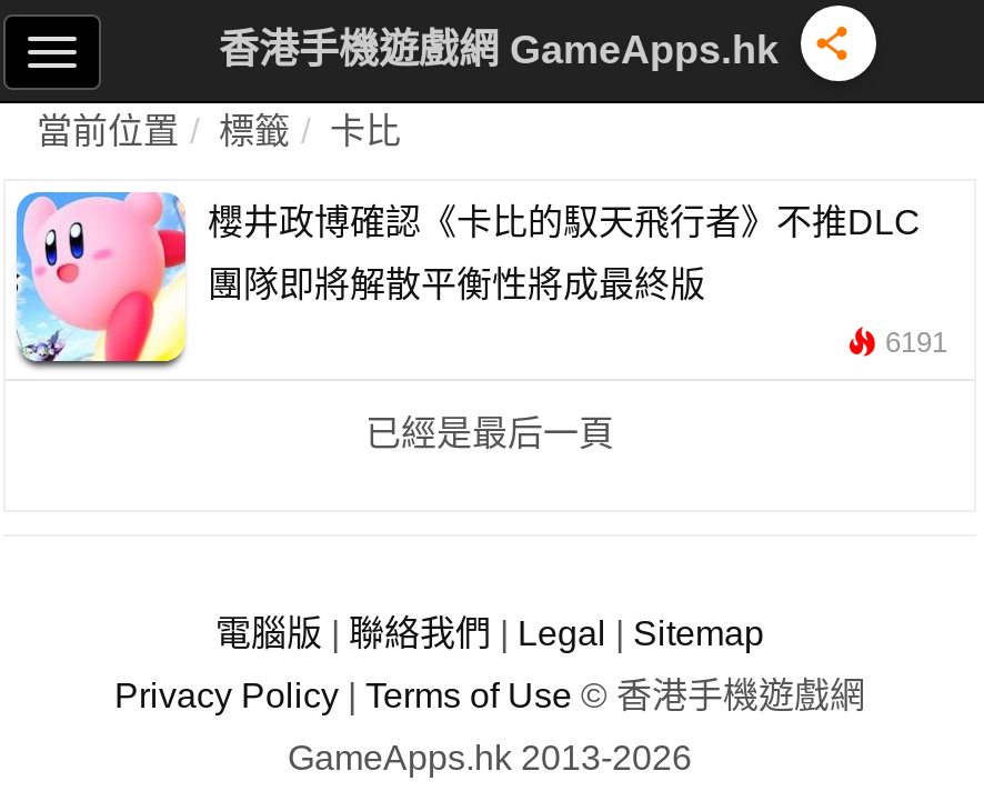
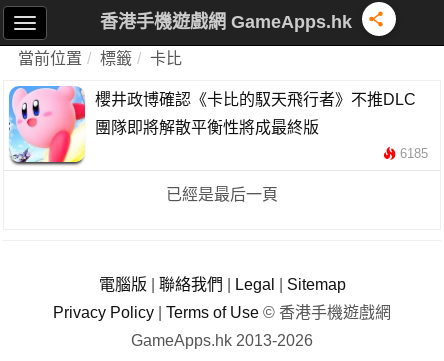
[885,326,947,359] 6191 -> [400,146,428,161] 6185

